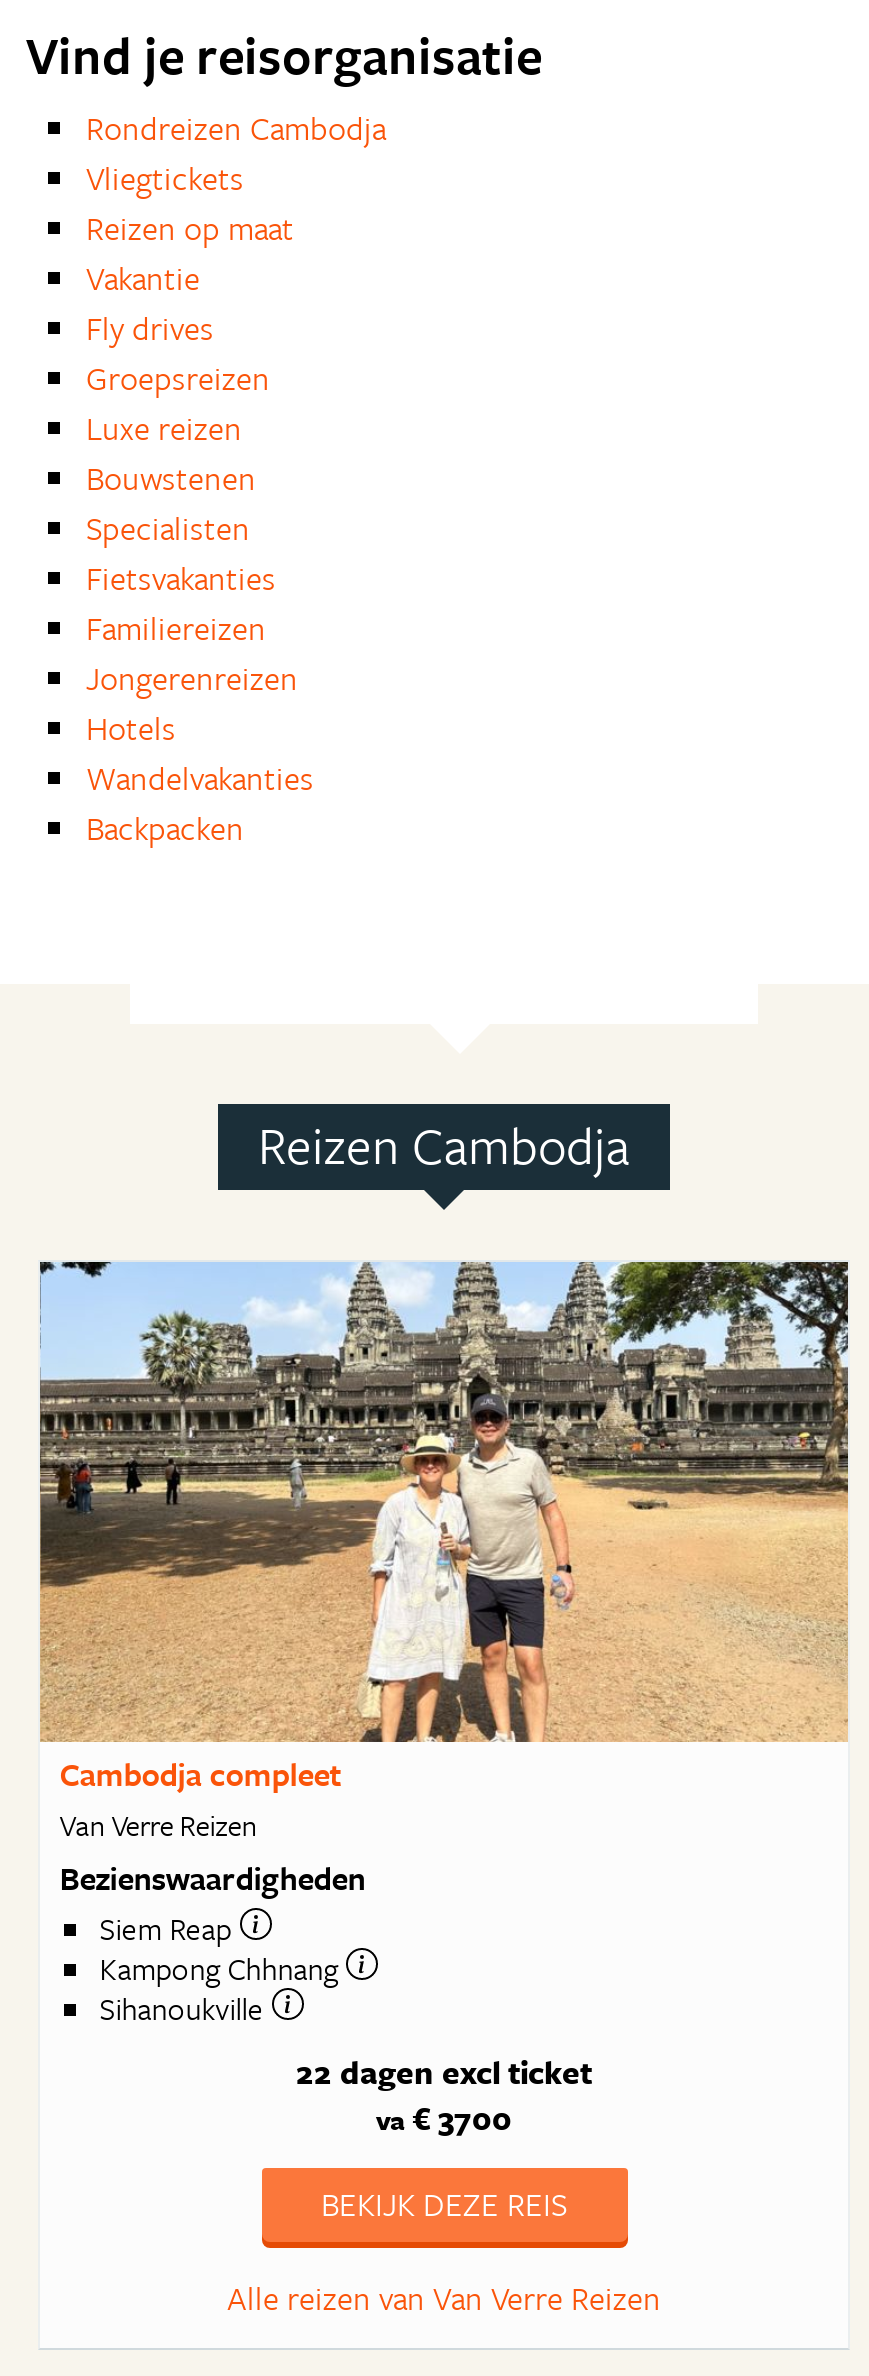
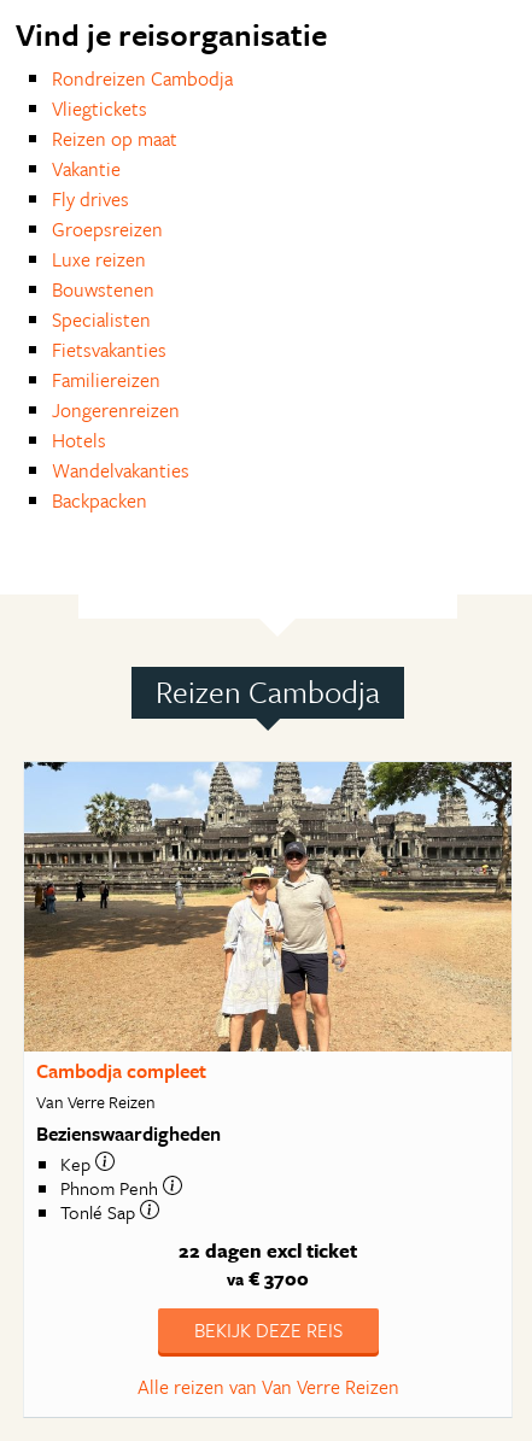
[100,1907,346,2031] Siem Reap | Kampong Chhnang | Sihanoukville -> [60,1151,163,1226] Kep | Phnom Penh | Tonlé Sap

